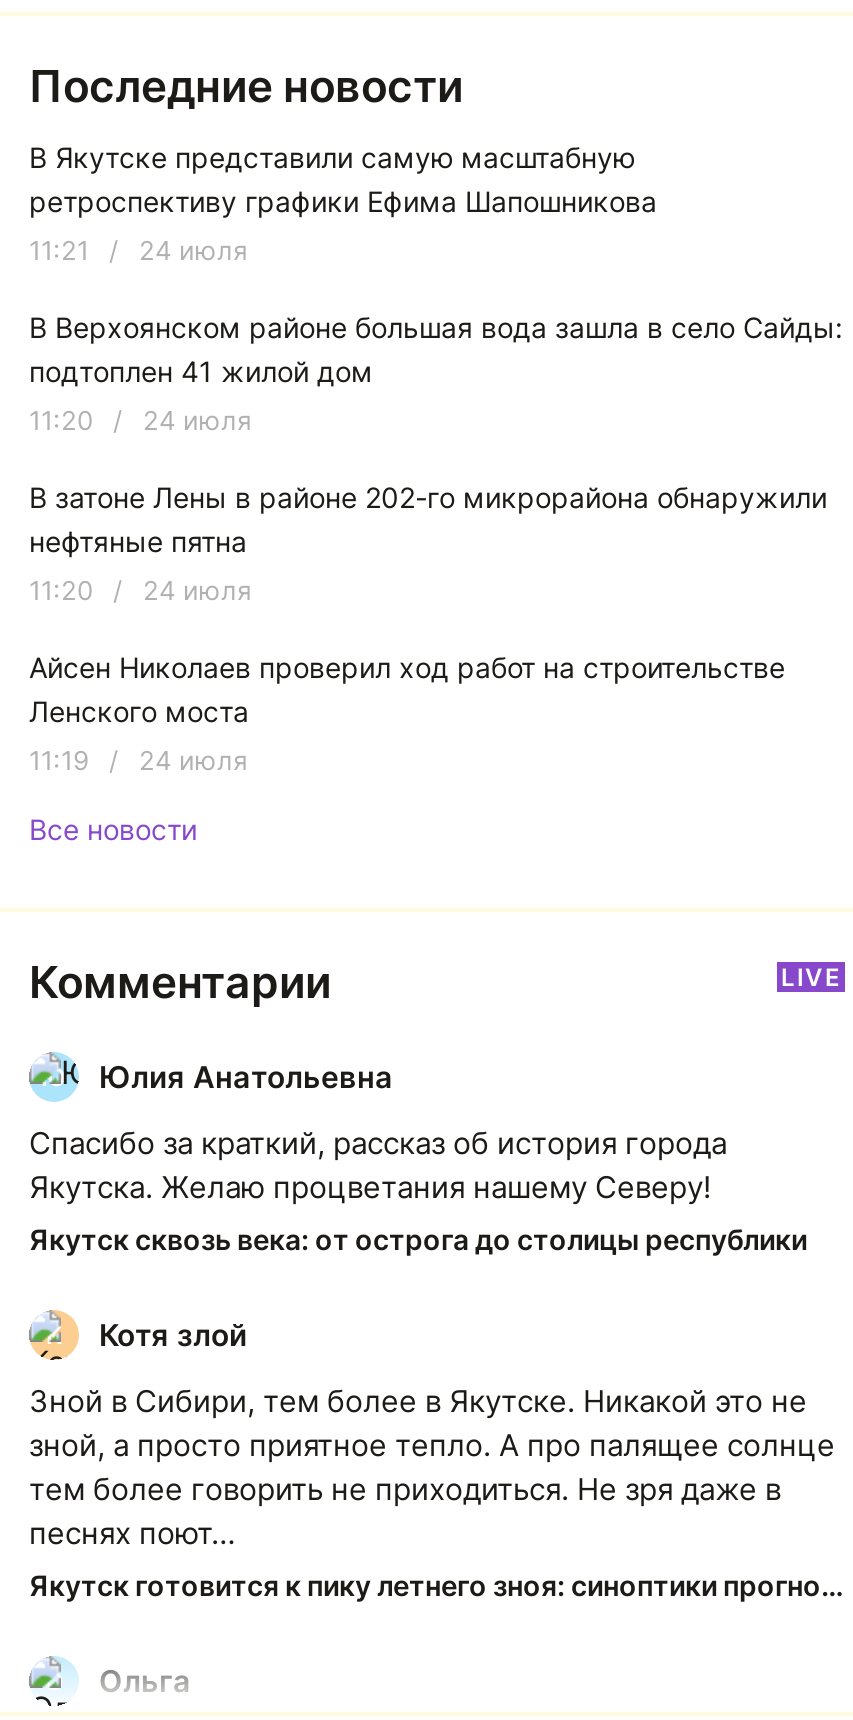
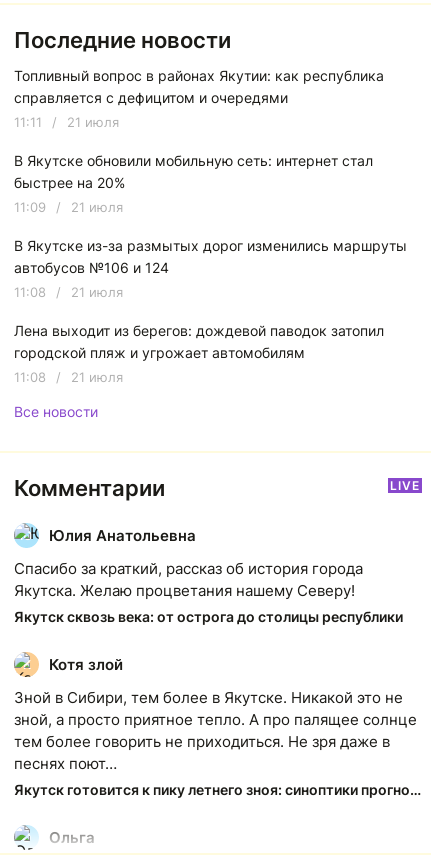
[29,141,657,219] В Якутске представили самую масштабную | ретроспективу графики Ефима Шапошникова -> [14,67,384,106] Топливный вопрос в районах Якутии: как республика | справляется с дефицитом и очередями
[29,235,247,267] 11:21 / 24 июля -> [14,114,119,130] 11:11 / 21 июля
[29,311,843,389] В Верхоянском районе большая вода зашла в село Сайды: | подтоплен 41 жилой дом -> [14,152,373,191] В Якутске обновили мобильную сеть: интернет стал | быстрее на 20%
[29,405,251,437] 11:20 / 24 июля -> [14,199,123,215] 11:09 / 21 июля
[29,481,827,559] В затоне Лены в районе 202-го микрорайона обнаружили | нефтяные пятна -> [14,237,407,276] В Якутске из-за размытых дорог изменились маршруты | автобусов №106 и 124
[29,575,251,607] 11:20 / 24 июля -> [14,284,123,300] 11:08 / 21 июля
[29,651,785,729] Айсен Николаев проверил ход работ на строительстве | Ленского моста -> [14,322,384,361] Лена выходит из берегов: дождевой паводок затопил | городской пляж и угрожает автомобилям
[29,745,247,777] 11:19 / 24 июля -> [14,369,123,385] 11:08 / 21 июля

